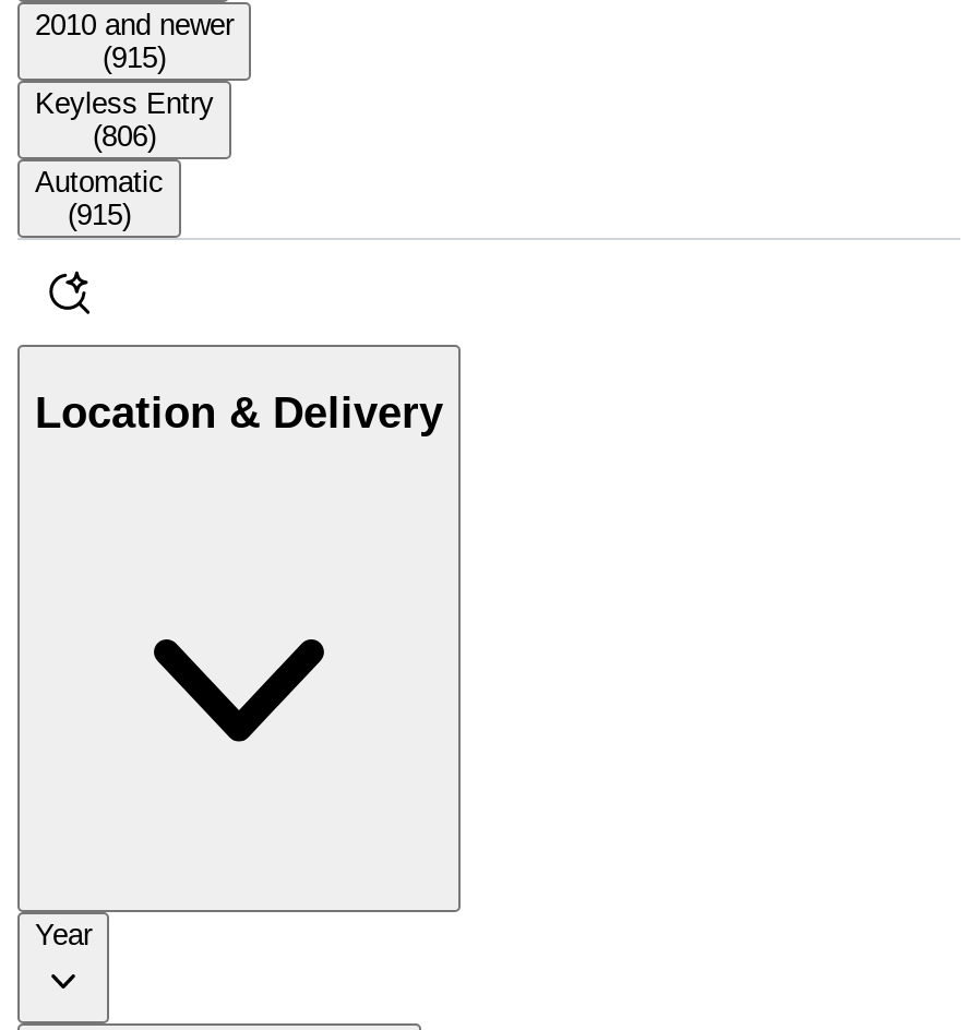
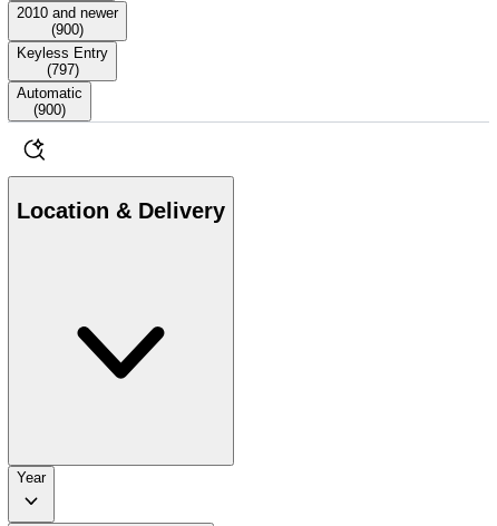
[103,41,166,74] (915) -> [51,21,84,38] (900)
[93,120,156,153] (806) -> [46,61,79,78] (797)
[68,198,131,231] (915) -> [33,101,66,118] (900)

